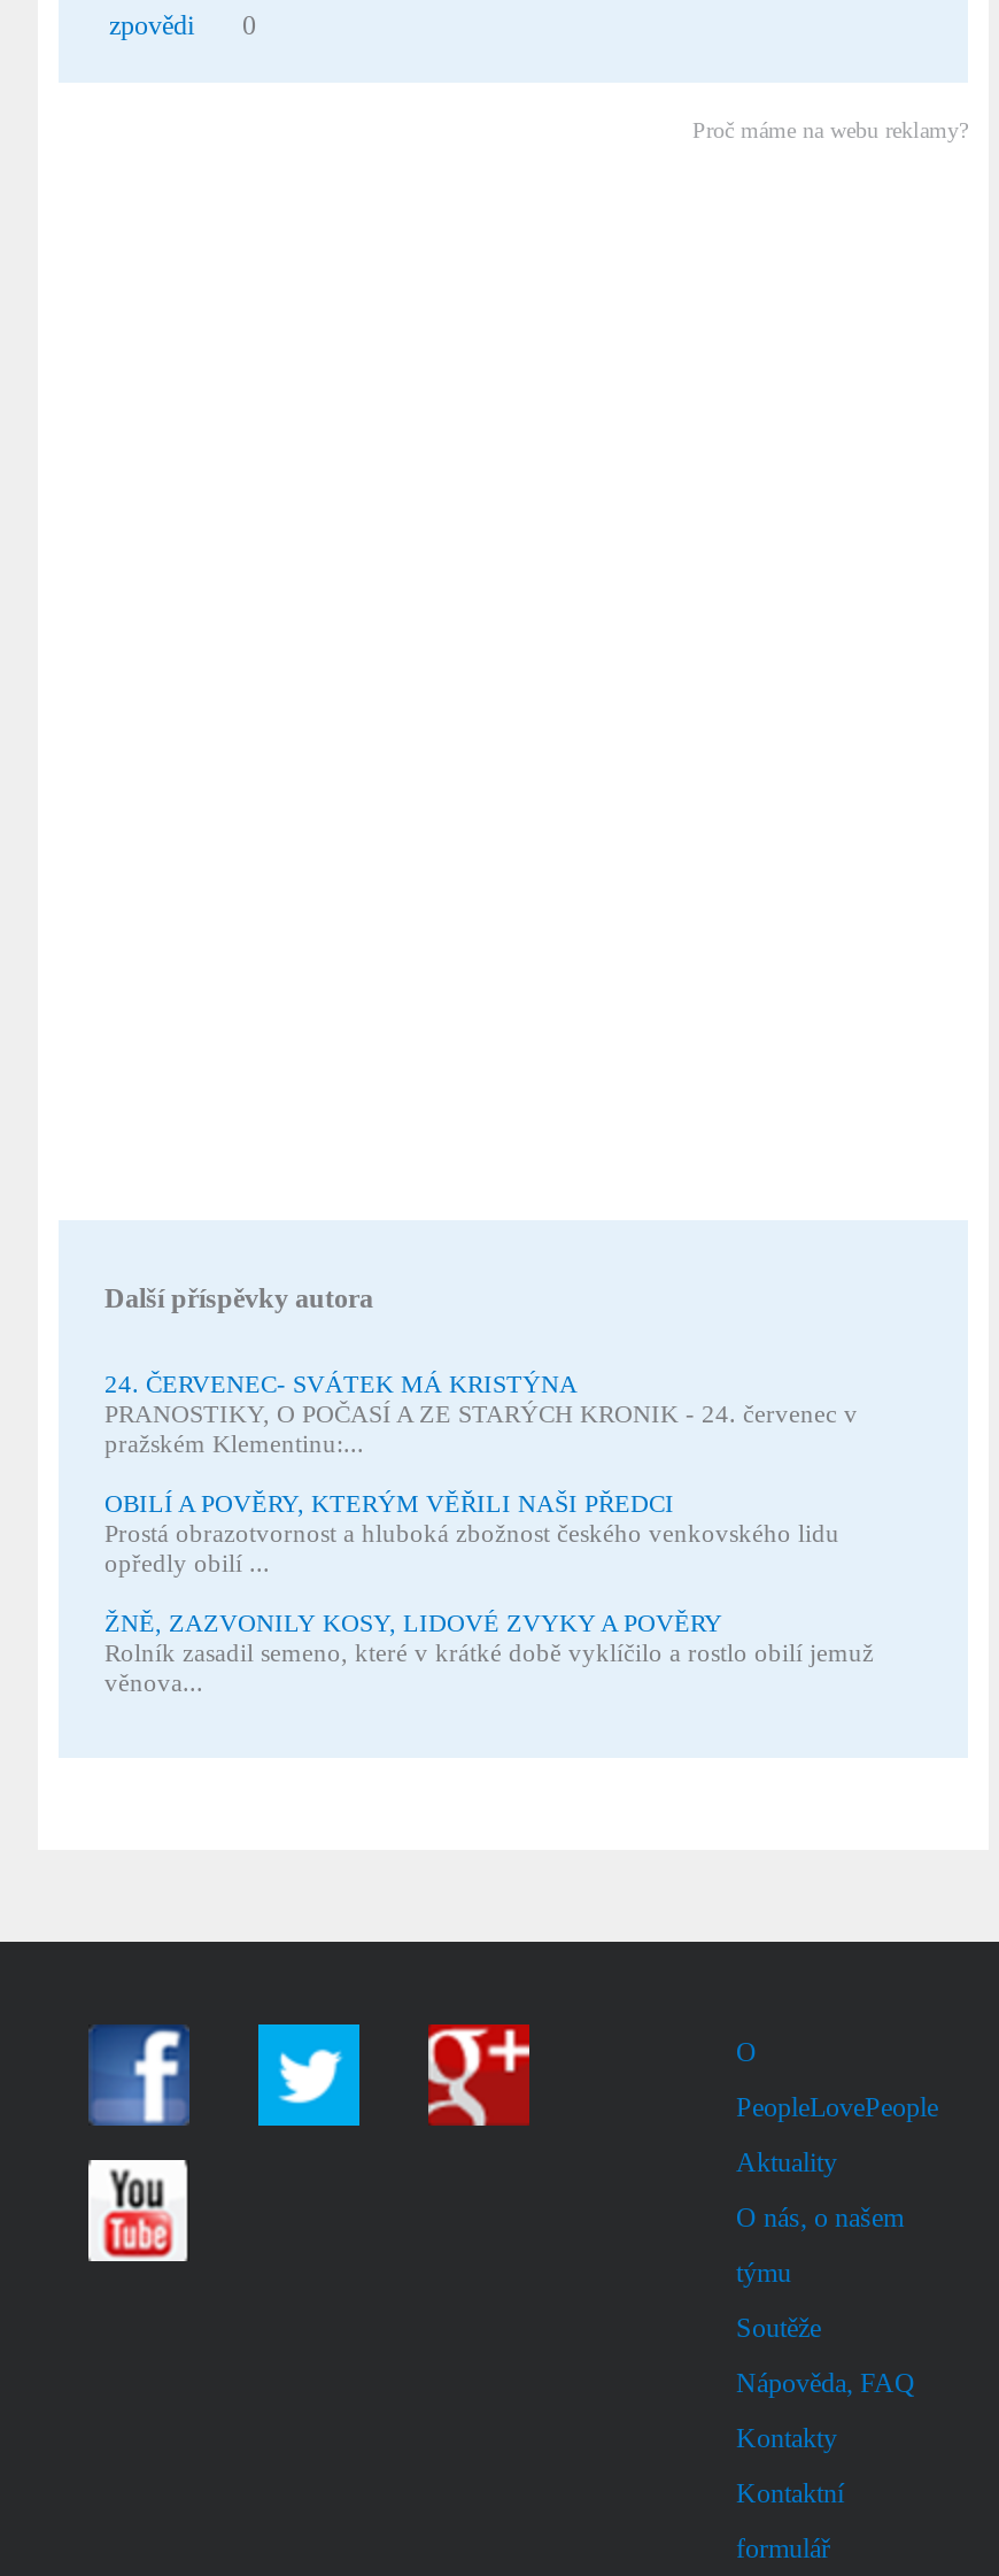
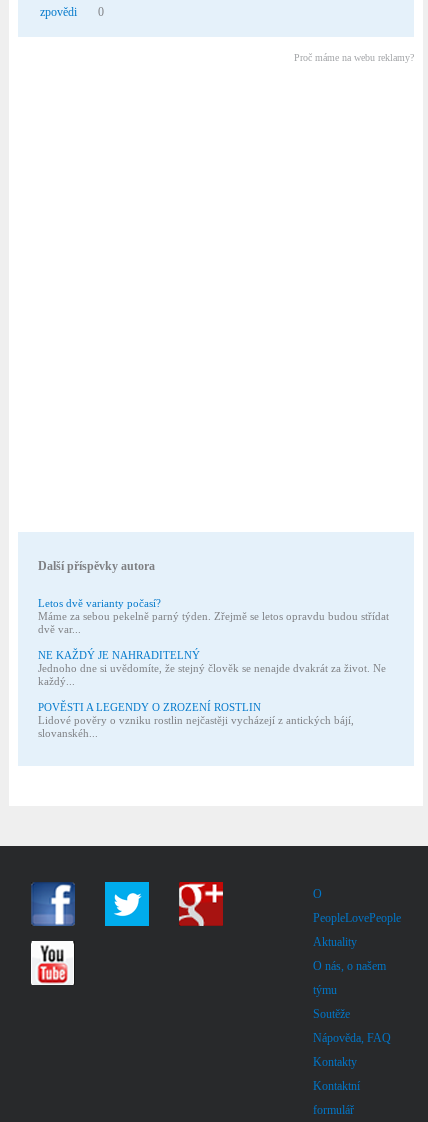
[104,1370,858,1458] 24. ČERVENEC- SVÁTEK MÁ KRISTÝNA | PRANOSTIKY, O POČASÍ A ZE STARÝCH KRONIK - 24. červenec v | pražském Klementinu:... -> [38,597,389,635] Letos dvě varianty počasí? | Máme za sebou pekelně parný týden. Zřejmě se letos opravdu budou střídat | dvě var...
[104,1490,839,1577] OBILÍ A POVĚRY, KTERÝM VĚŘILI NAŠI PŘEDCI | Prostá obrazotvornost a hluboká zbožnost českého venkovského lidu | opředly obilí ... -> [38,649,386,687] NE KAŽDÝ JE NAHRADITELNÝ | Jednoho dne si uvědomíte, že stejný člověk se nenajde dvakrát za život. Ne | každý...
[104,1609,874,1697] ŽNĚ, ZAZVONILY KOSY, LIDOVÉ ZVYKY A POVĚRY | Rolník zasadil semeno, které v krátké době vyklíčilo a rostlo obilí jemuž | věnova... -> [38,701,354,739] POVĚSTI A LEGENDY O ZROZENÍ ROSTLIN | Lidové pověry o vzniku rostlin nejčastěji vycházejí z antických bájí, | slovanskéh...

